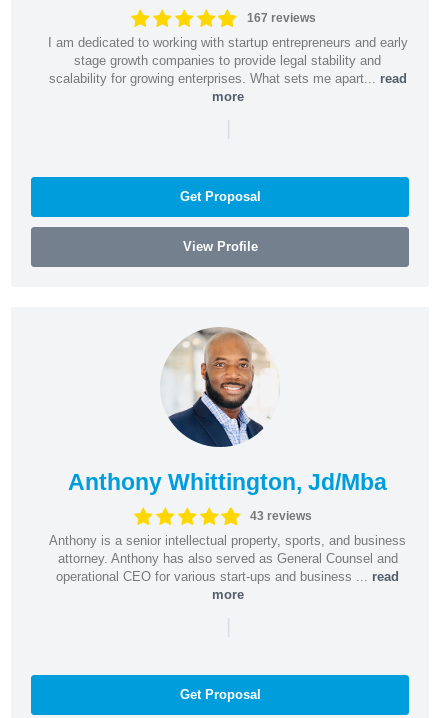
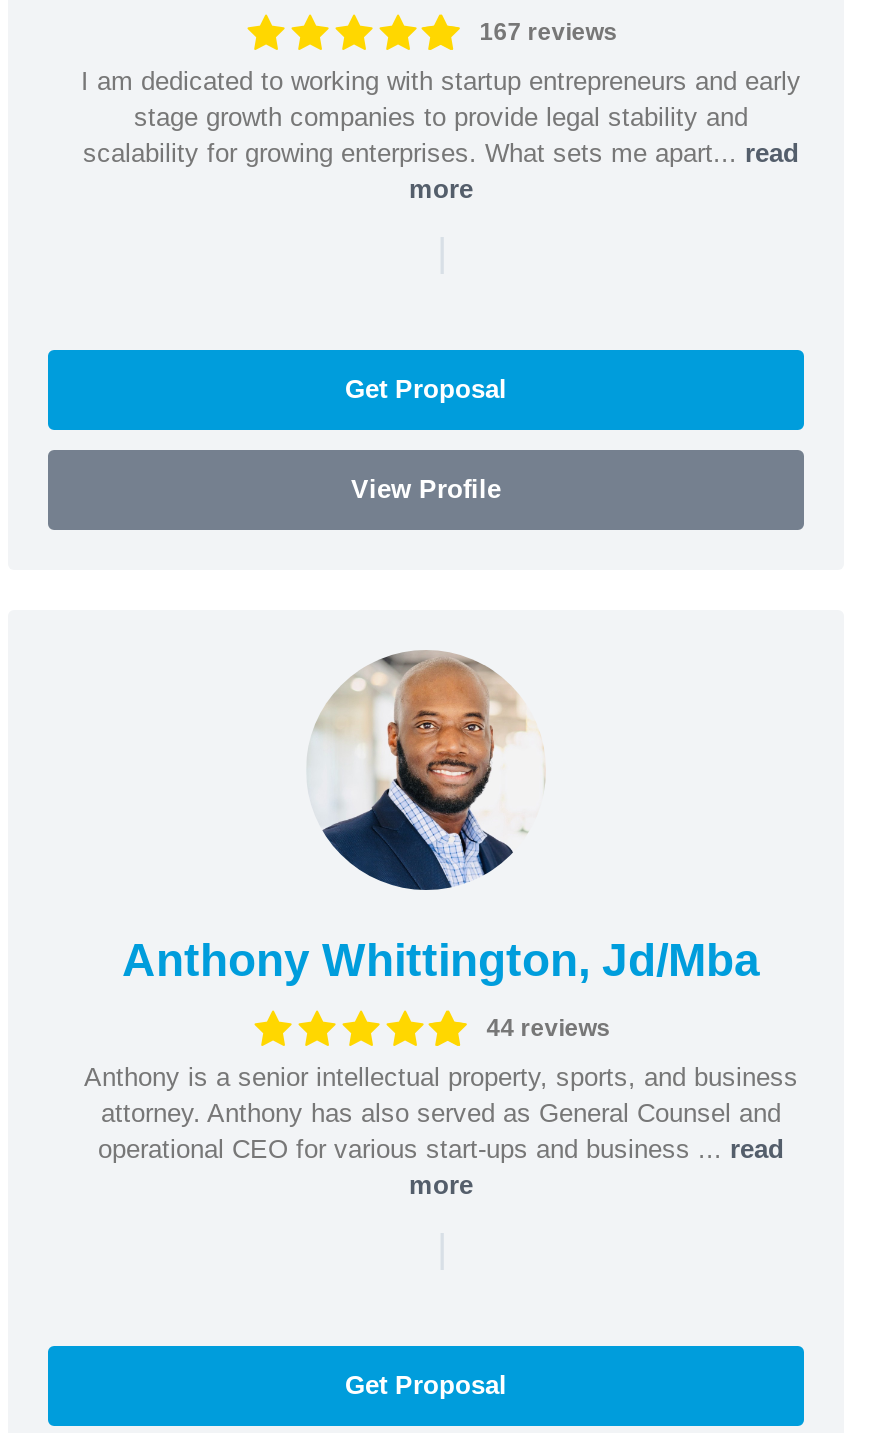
[250,509,312,523] 43 reviews -> [486,1014,610,1042] 44 reviews

